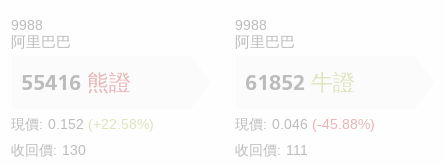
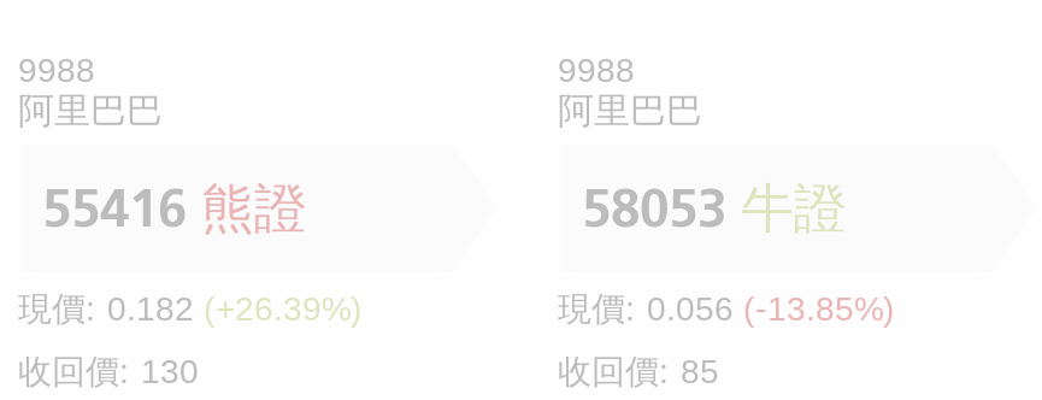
[245,69,355,96] 61852牛證 -> [582,175,847,240] 58053牛證
[11,116,154,132] 現價: 0.152 (+22.58%) -> [18,288,363,327] 現價: 0.182 (+26.39%)
[235,116,375,132] 現價: 0.046 (-45.88%) -> [558,288,895,327] 現價: 0.056 (-13.85%)
[235,142,308,158] 收回價: 111 -> [558,351,719,389] 收回價: 85

